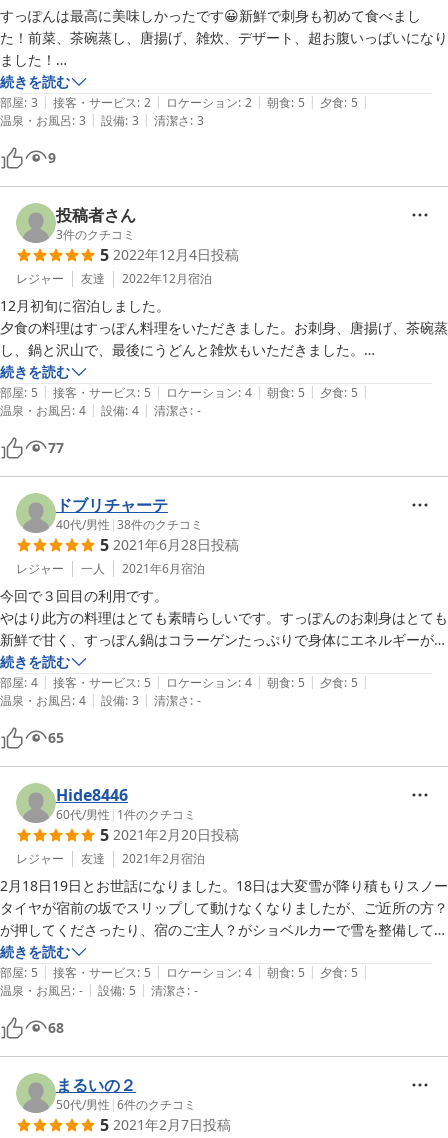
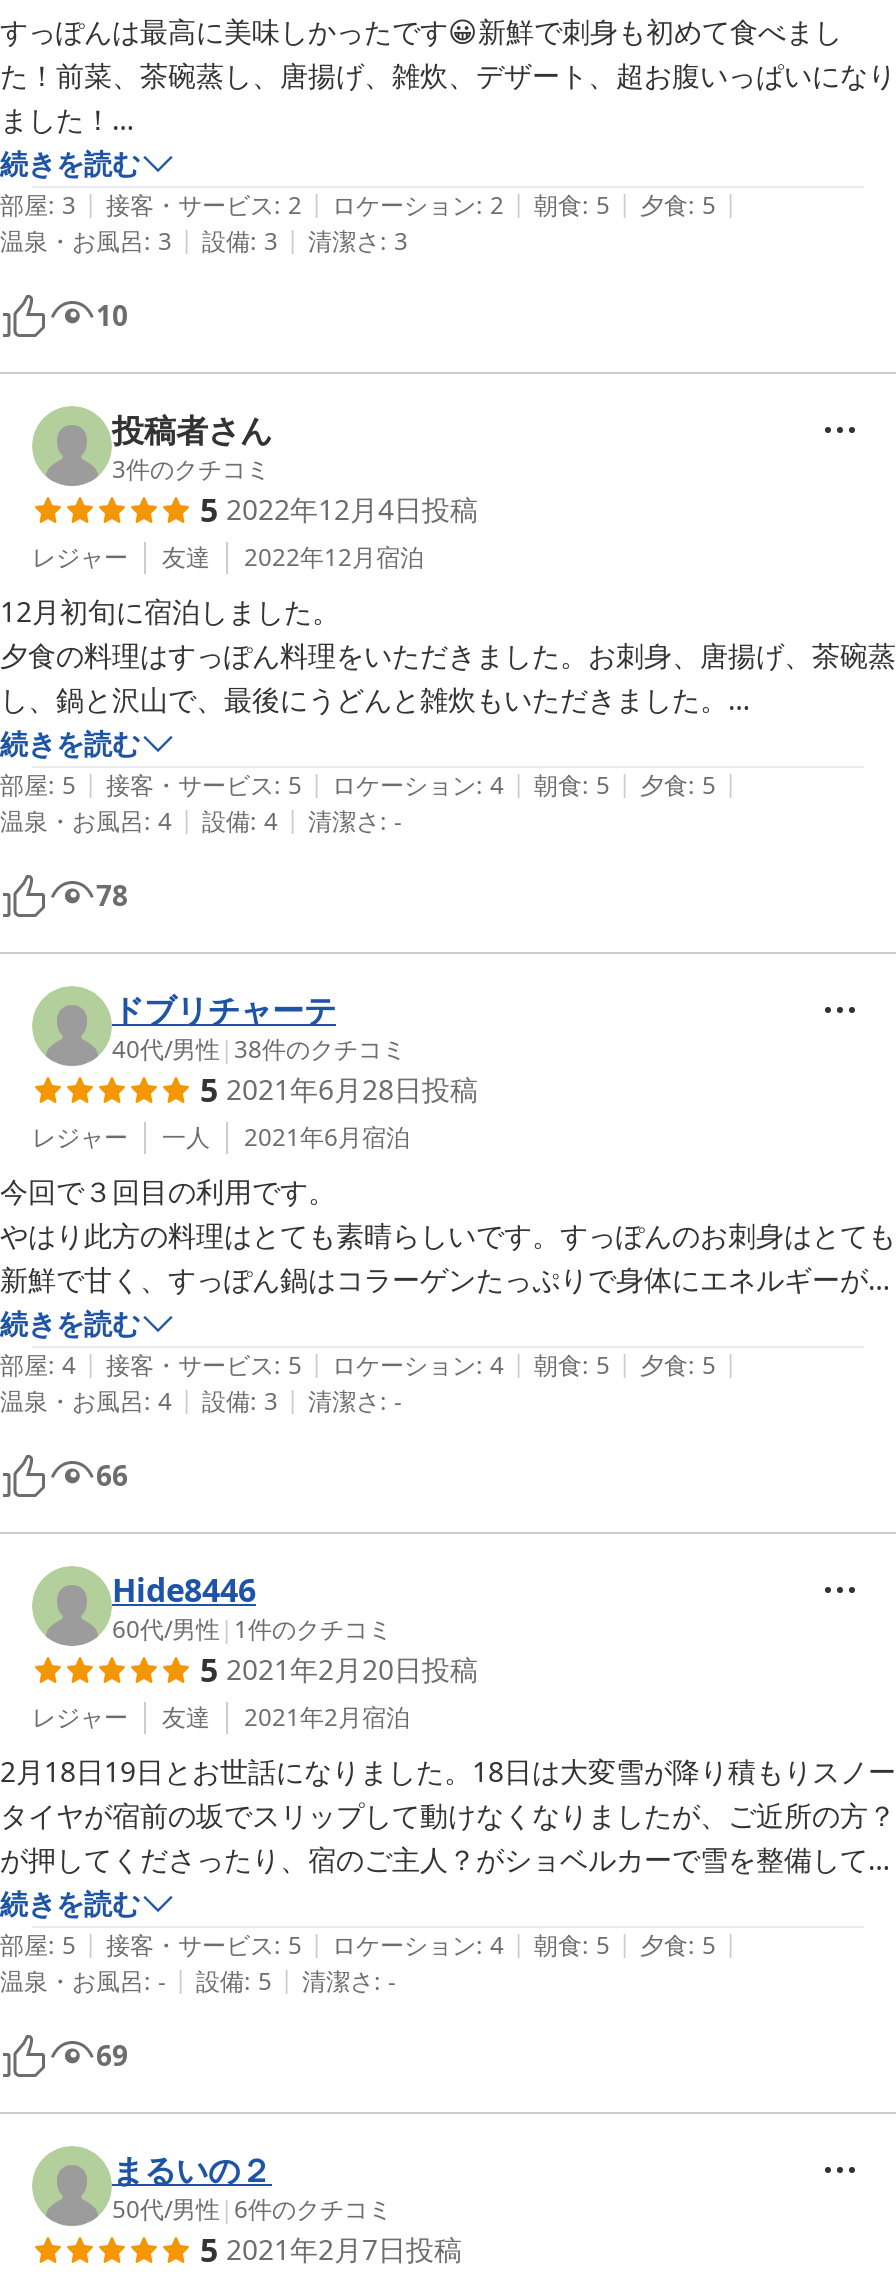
[48,148,56,167] 9 -> [96,296,128,334] 10
[48,438,64,457] 77 -> [96,876,128,914] 78
[48,728,64,747] 65 -> [96,1456,128,1494] 66
[48,1018,64,1037] 68 -> [96,2036,128,2074] 69

